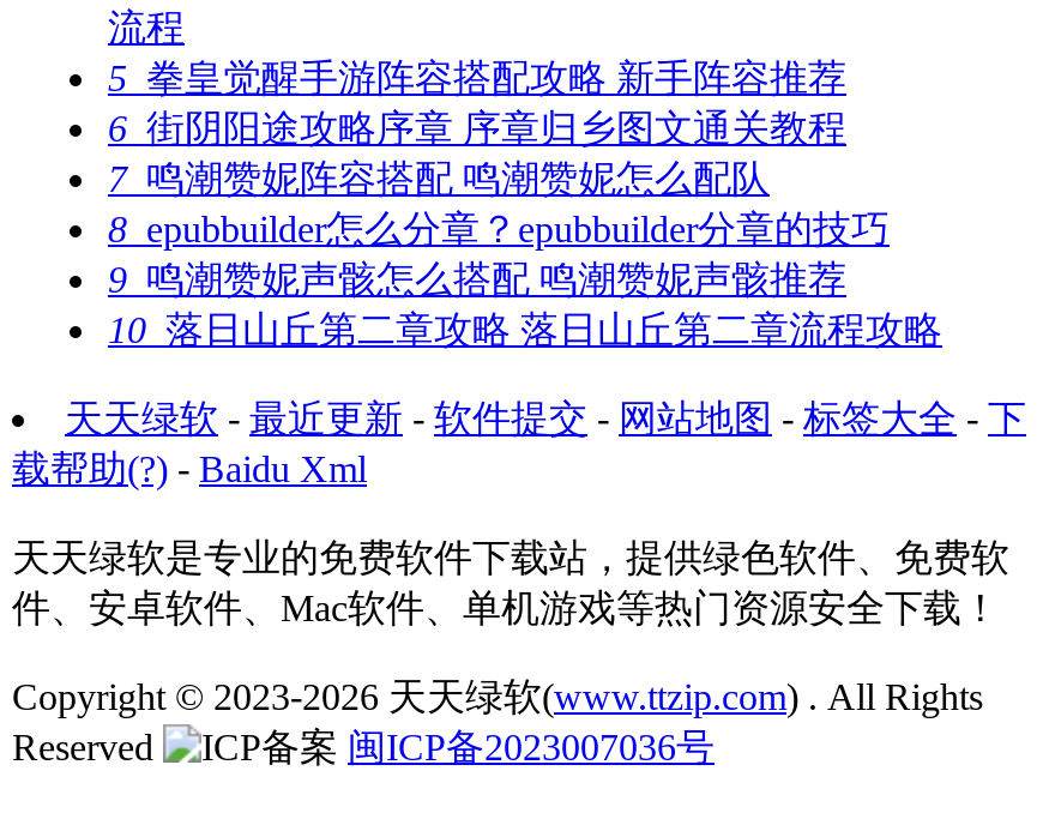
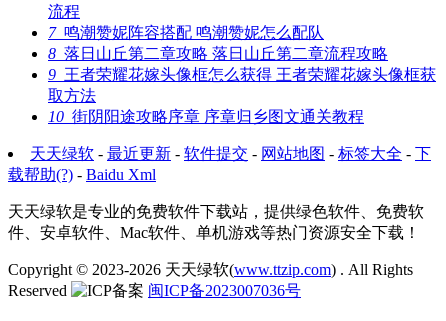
[108,58,846,149] 5拳皇觉醒手游阵容搭配攻略 新手阵容推荐 | 6街阴阳途攻略序章 序章归乡图文通关教程 -> none
moved [108,159,770,200] -> [48,24,324,41]: 7鸣潮赞妮阵容搭配 鸣潮赞妮怎么配队
[108,209,942,351] 8 epubbuilder怎么分章？epubbuilder分章的技巧 | 9鸣潮赞妮声骸怎么搭配 鸣潮赞妮声骸推荐 | 10落日山丘第二章攻略 落日山丘第二章流程攻略 -> [48,45,436,125] 8落日山丘第二章攻略 落日山丘第二章流程攻略 | 9王者荣耀花嫁头像框怎么获得 王者荣耀花嫁头像框获 | 取方法 | 10街阴阳途攻略序章 序章归乡图文通关教程

